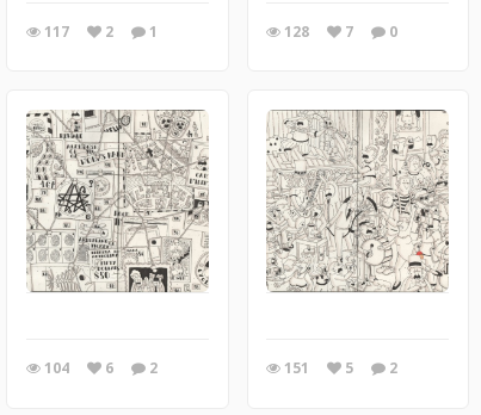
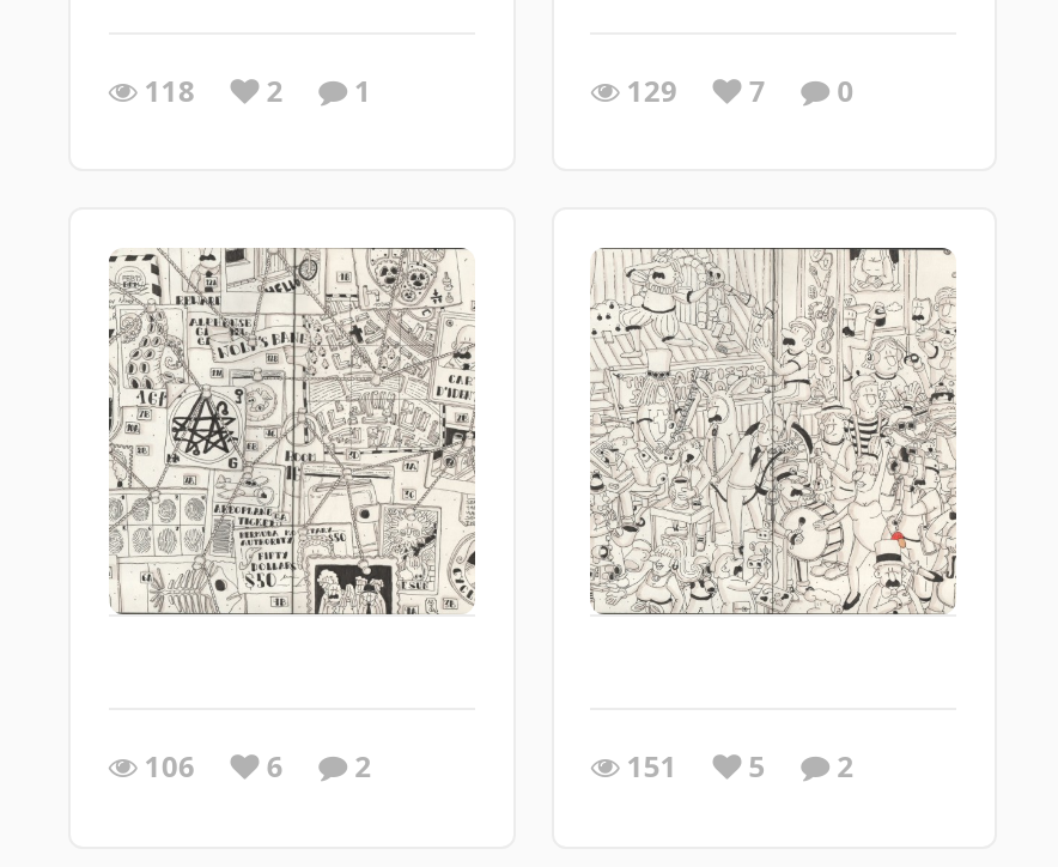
[40,21,157,41] 117 2 1 -> [137,70,371,110] 118 2 1
[281,21,398,41] 128 7 0 -> [619,70,854,110] 129 7 0
[40,358,157,378] 104 6 2 -> [137,746,371,786] 106 6 2

